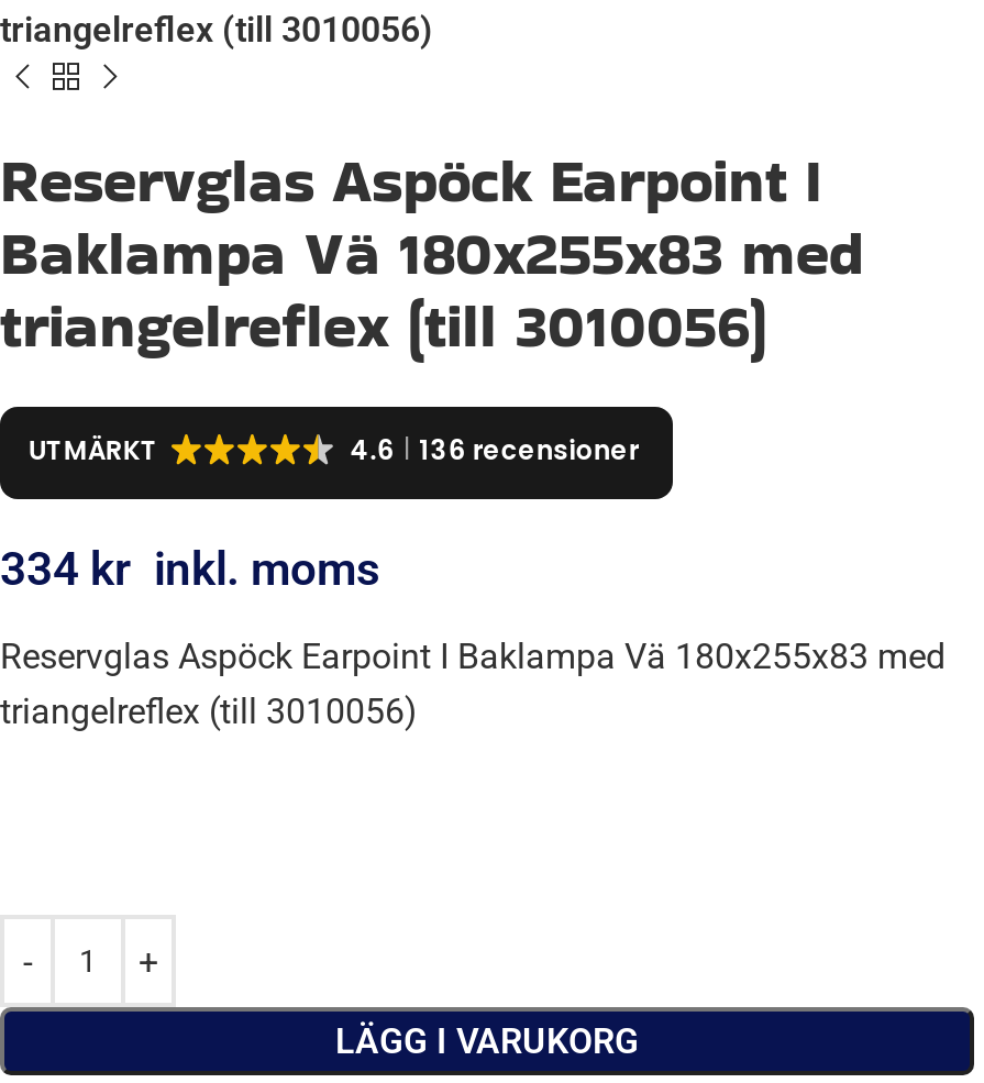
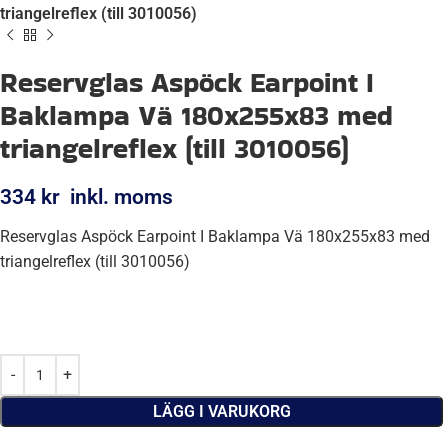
[28,434,639,469] UTMÄRKT | 4.6 | 136 recensioner -> none

